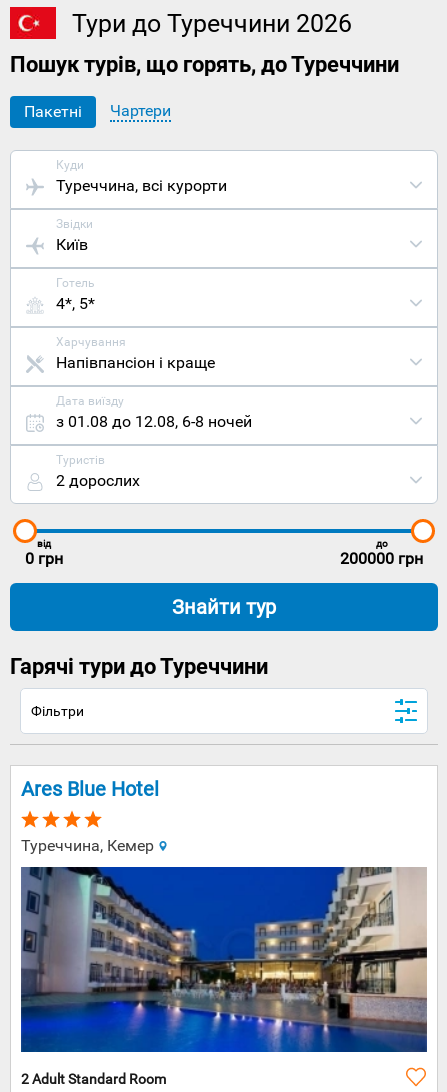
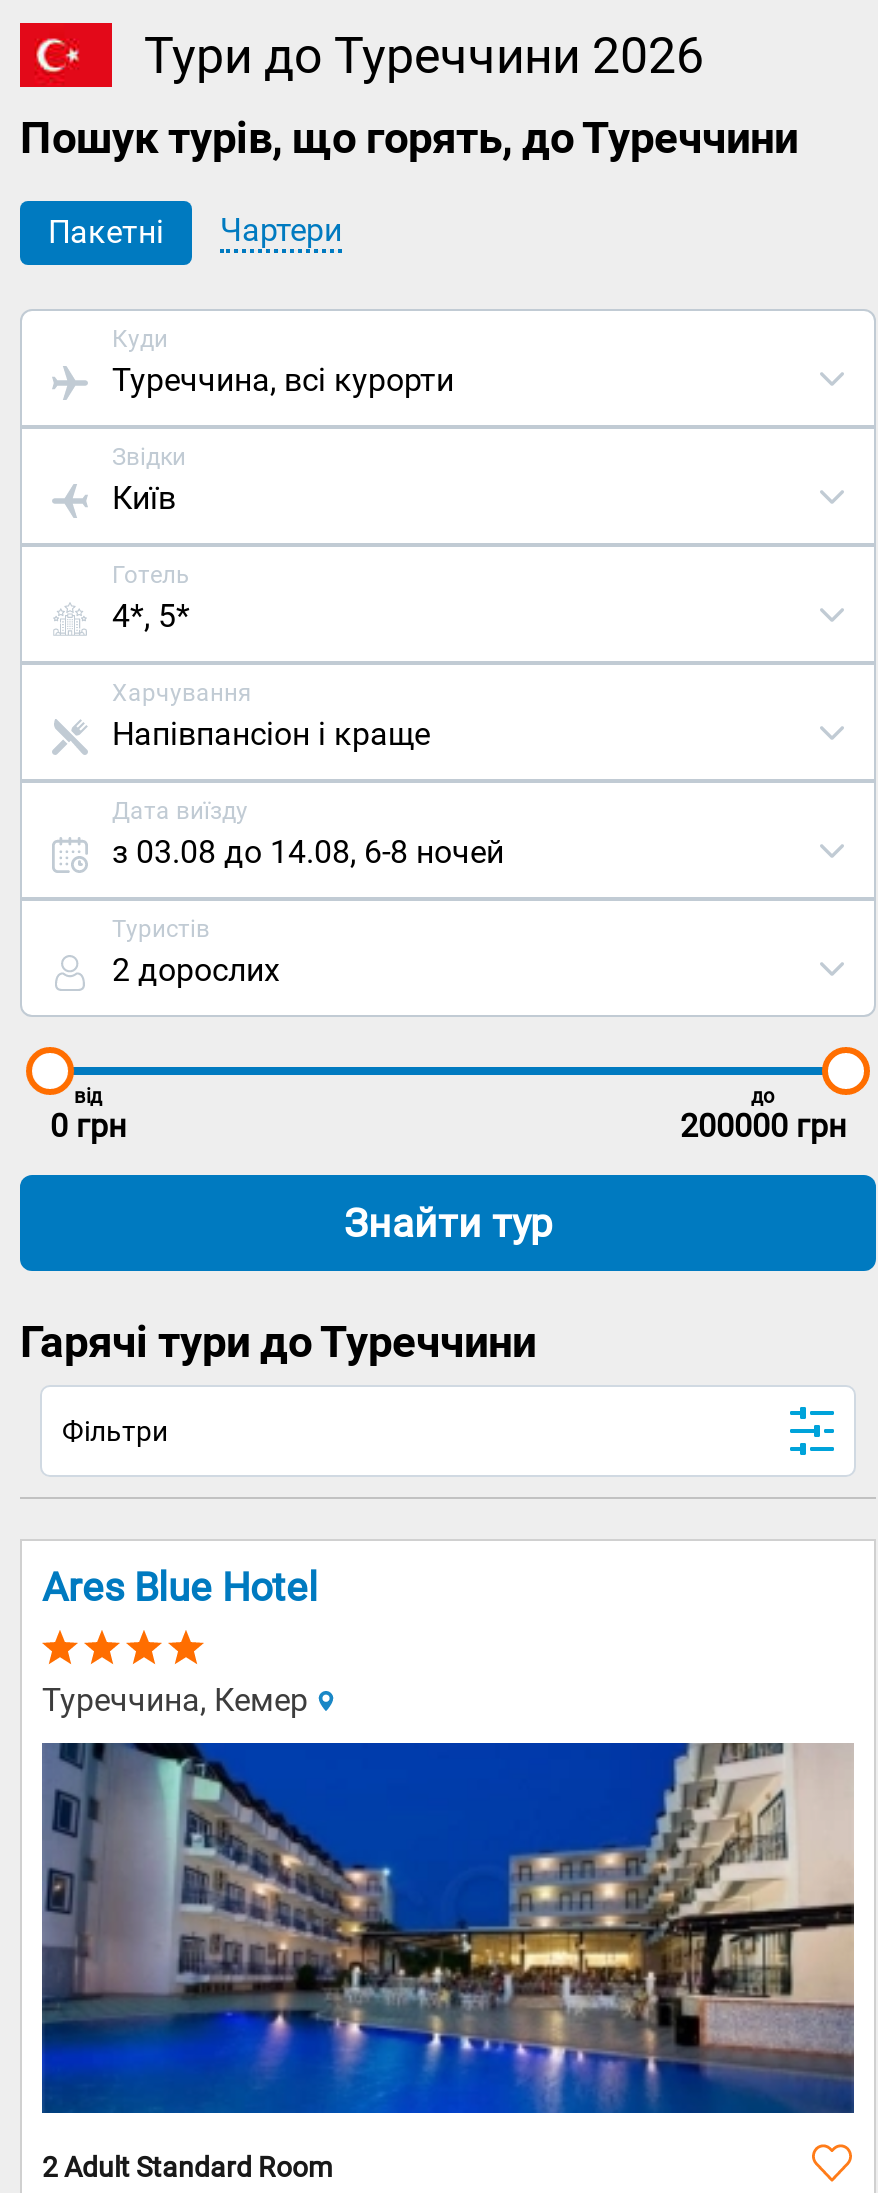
[56,412,252,431] з 01.08 до 12.08, 6-8 ночей -> [112,833,504,871] з 03.08 до 14.08, 6-8 ночей

